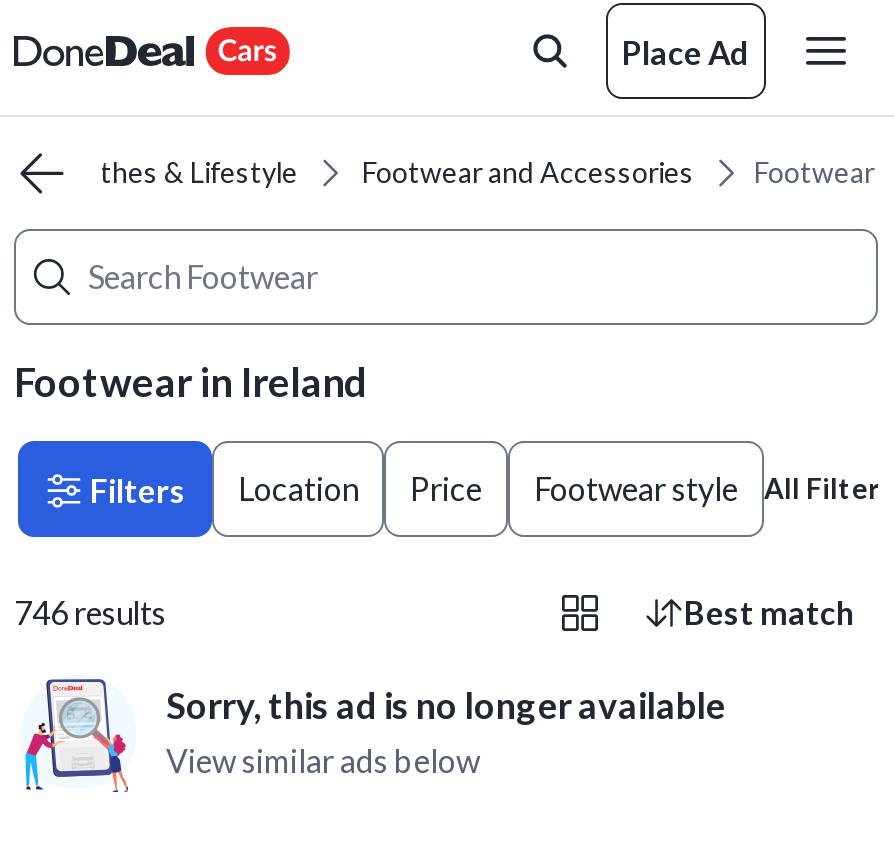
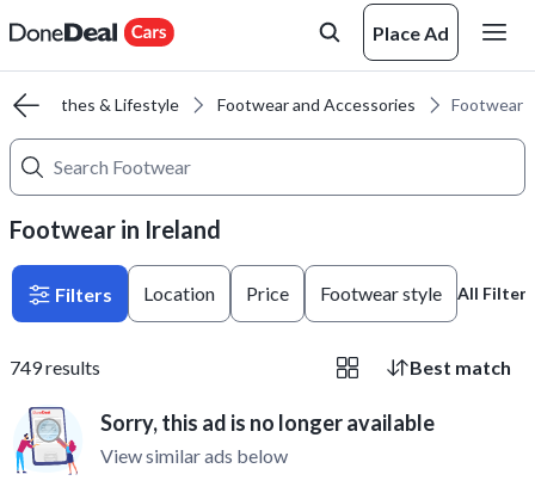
[14,593,166,631] 746 results -> [10,356,100,378] 749 results

